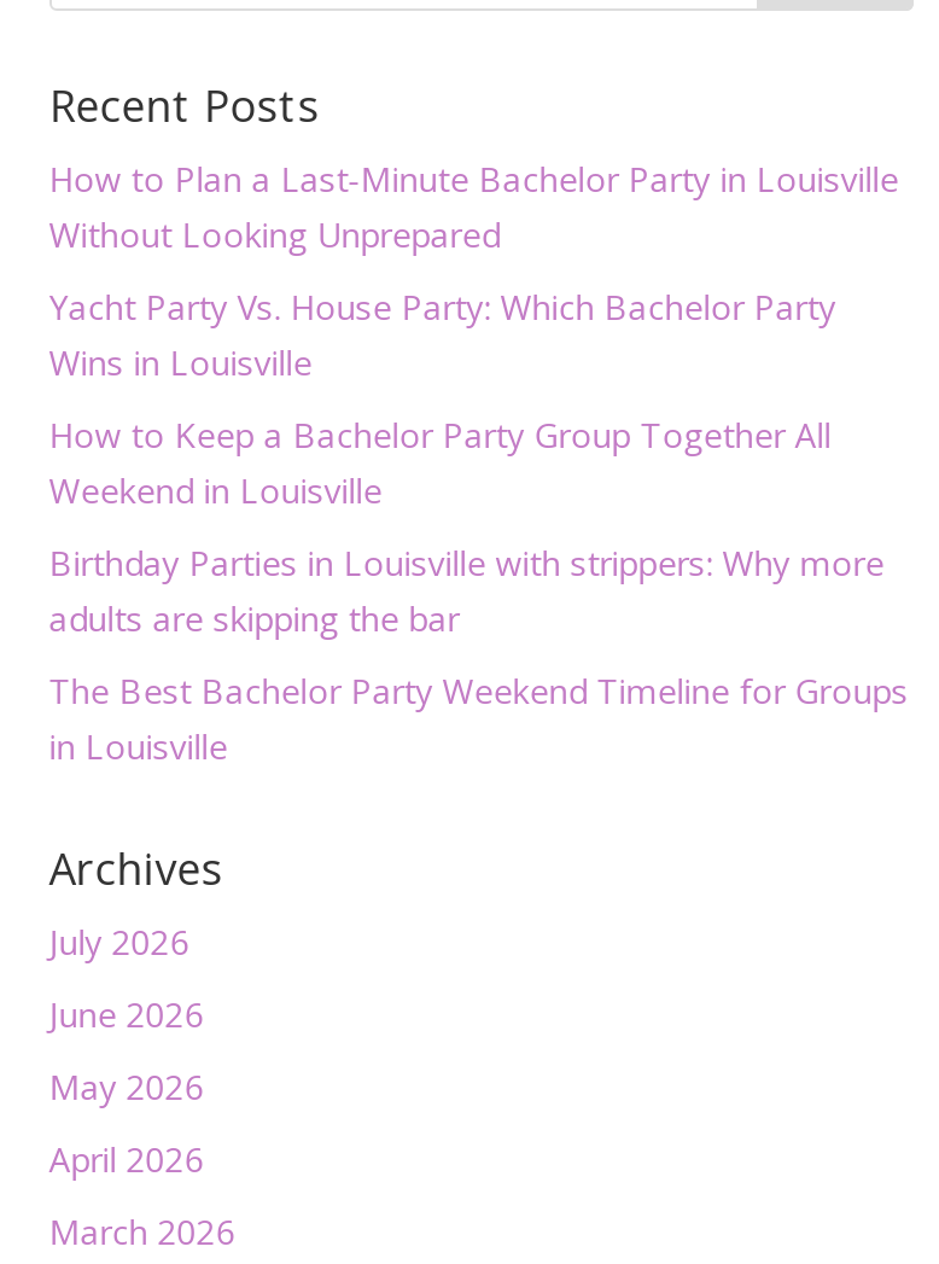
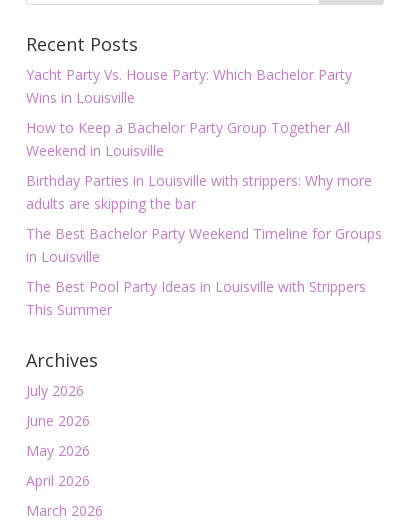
[49,155,899,257] How to Plan a Last-Minute Bachelor Party in Louisville | Without Looking Unprepared -> none
moved [49,283,908,769] -> [26,65,382,266]: Yacht Party Vs. House Party: Which Bachelor Party | Wins in Louisville | How to Keep a Bachelor Party Group Together All | Weekend in Louisville | Birthday Parties in Louisville with strippers: Why more | adults are skipping the bar | The Best Bachelor Party Weekend Timeline for Groups | in Louisville
none -> [26,277,366,319] The Best Pool Party Ideas in Louisville with Strippers | This Summer

